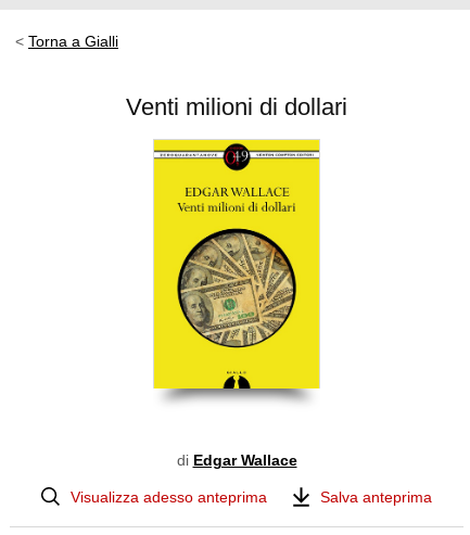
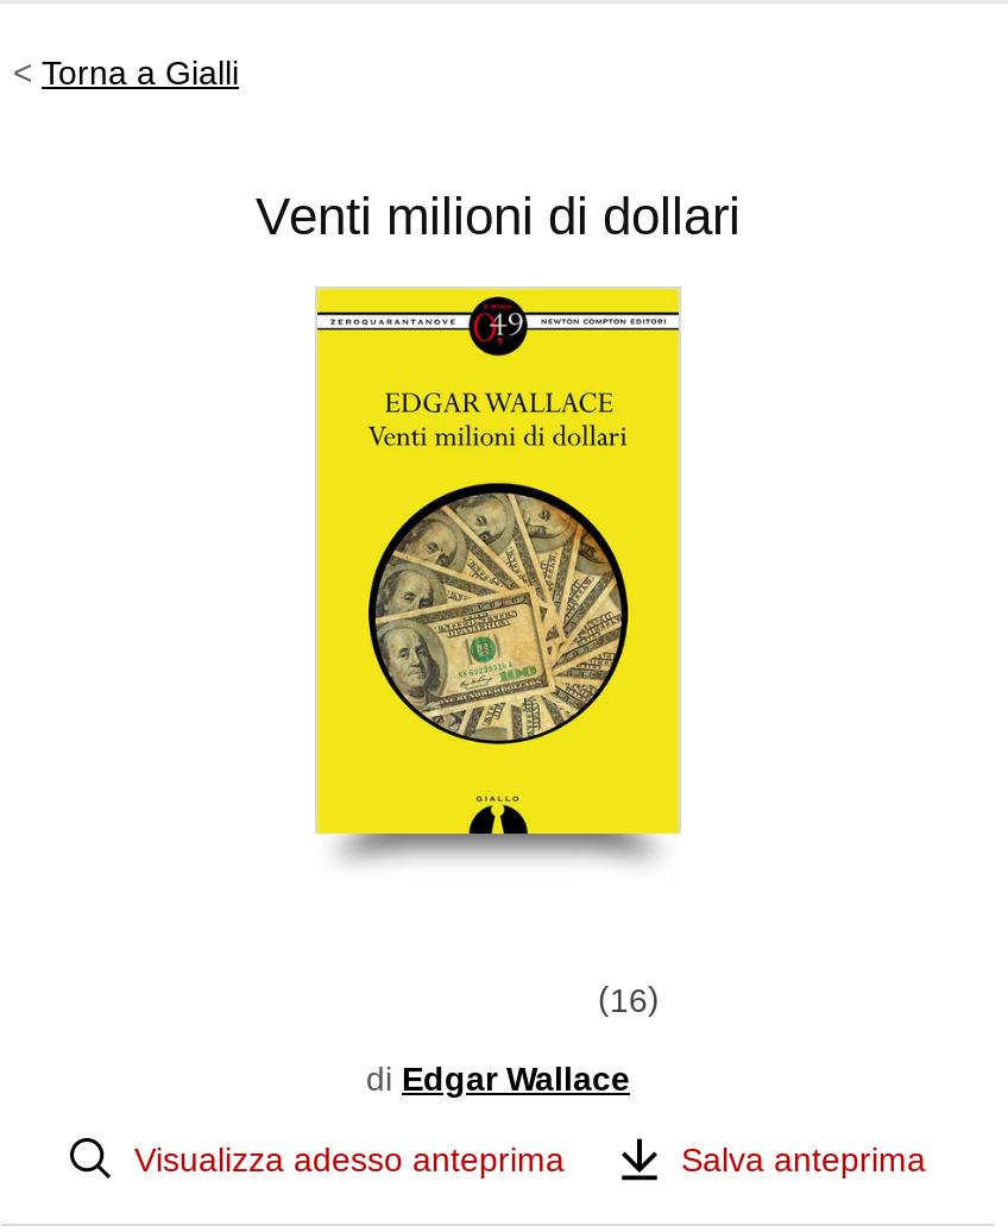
none -> [610,981,648,1019] 16

